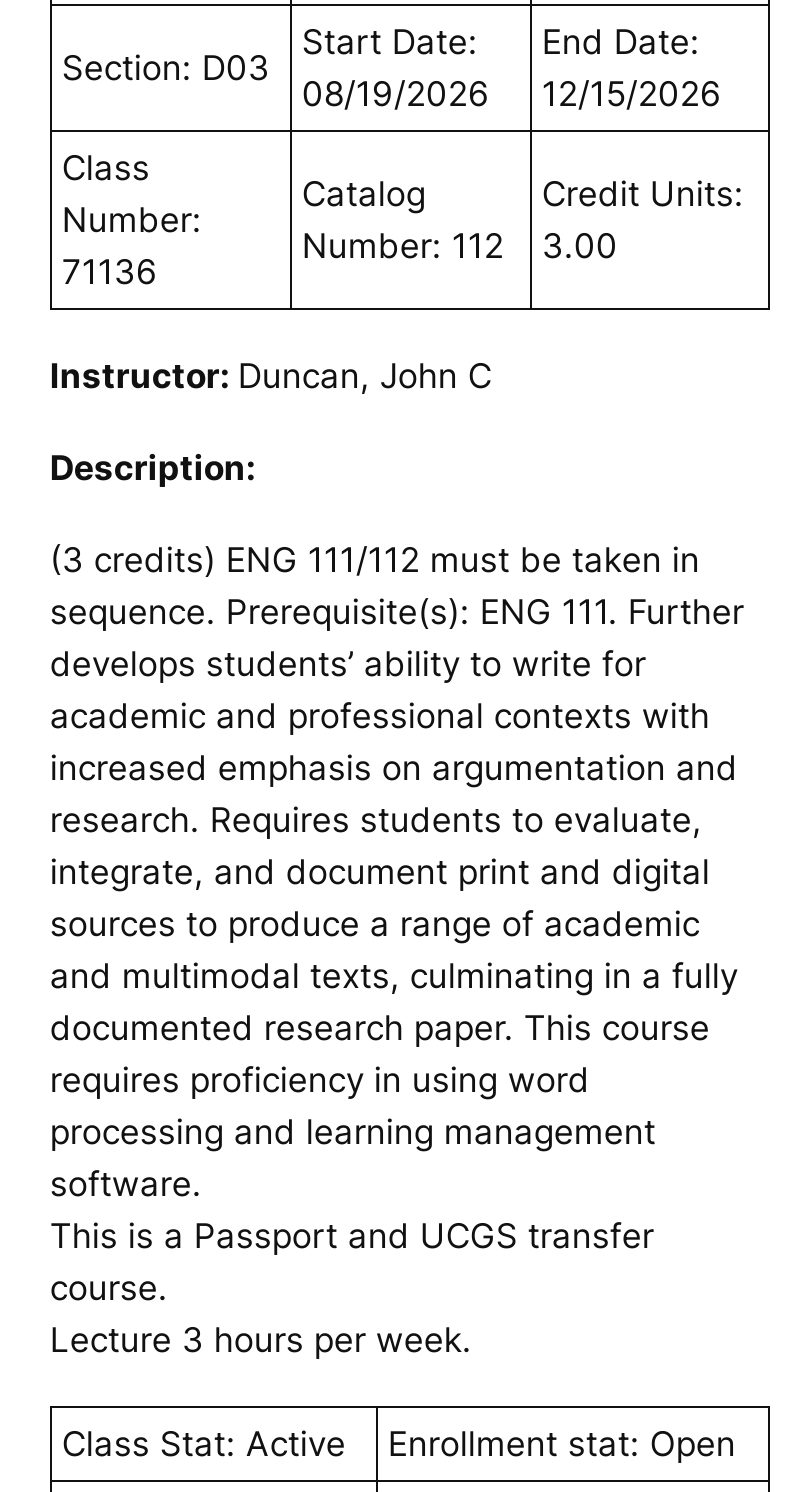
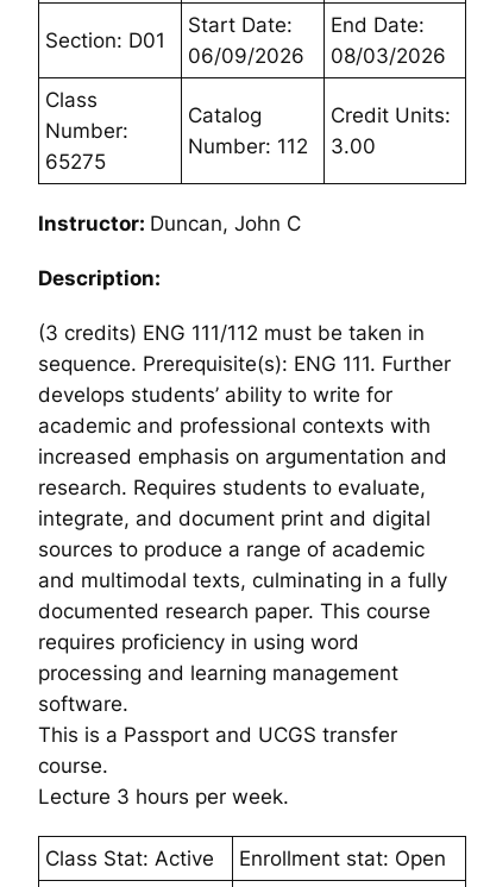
[62,48,270,88] Section: D03 -> [45,29,165,53] Section: D01
[302,74,490,114] 08/19/2026 -> [188,44,304,68] 06/09/2026
[542,74,722,114] 12/15/2026 -> [330,44,446,68] 08/03/2026
[62,252,158,292] 71136 -> [45,150,106,174] 65275

